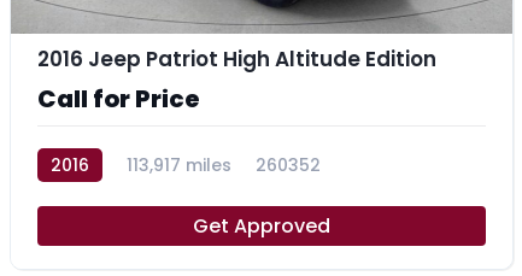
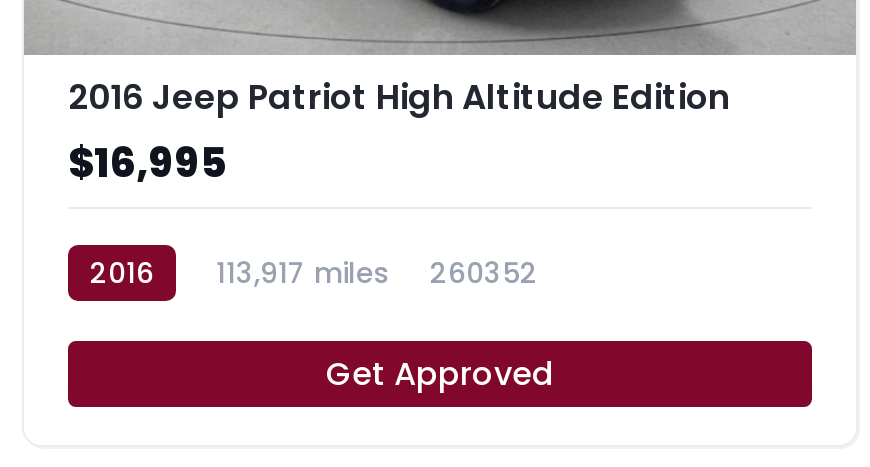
[37,82,200,116] Call for Price -> [68,136,228,192] $16,995

